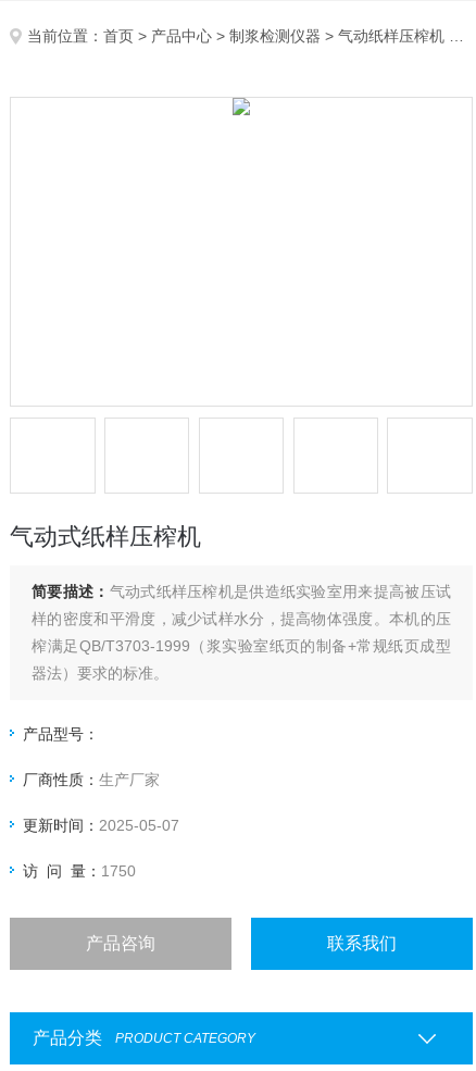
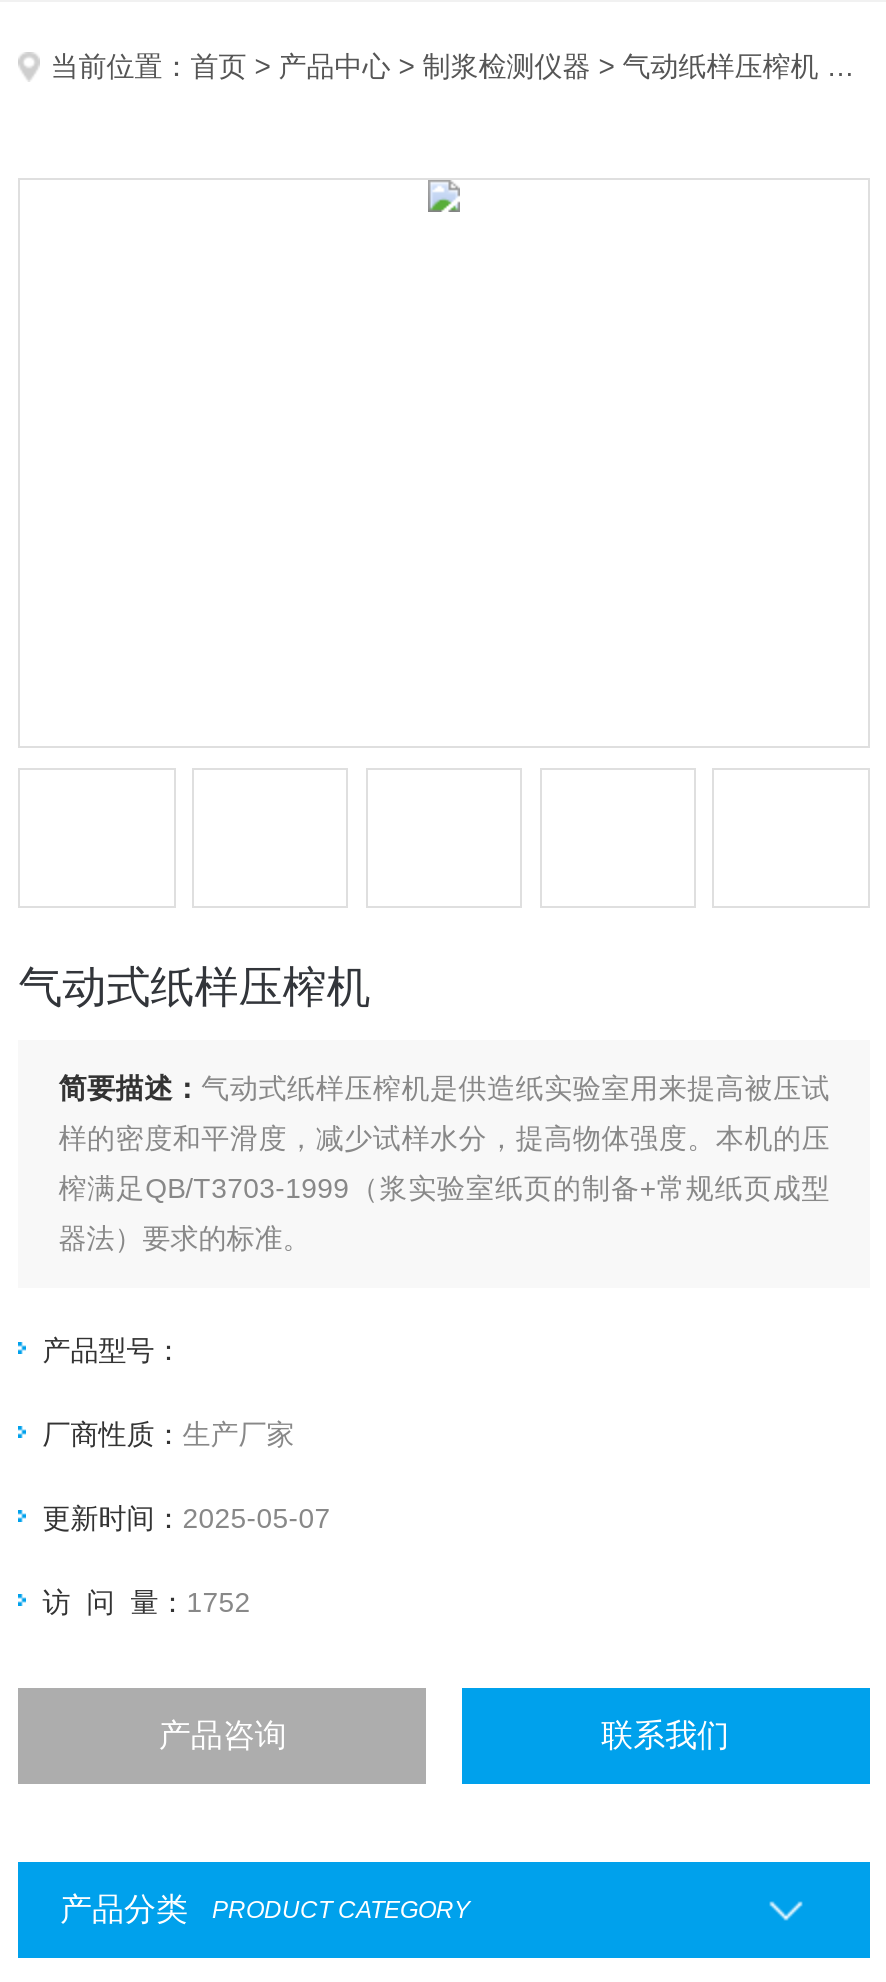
[23,862,136,880] 访 问 量：1750 -> [42,1586,250,1618] 访 问 量：1752

